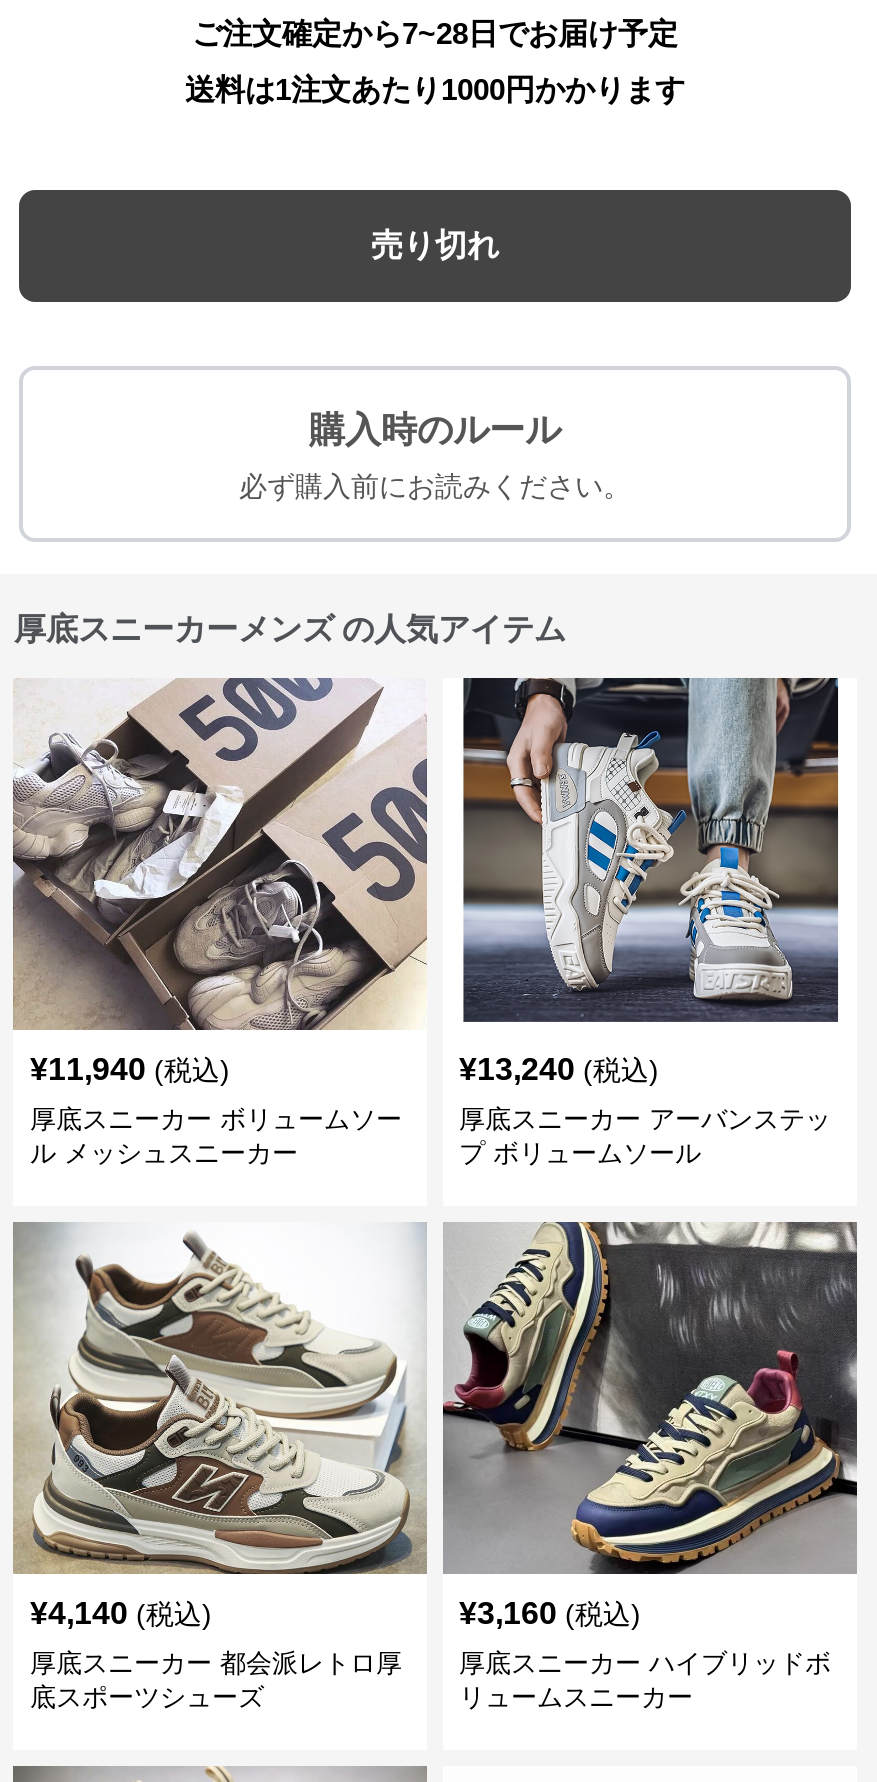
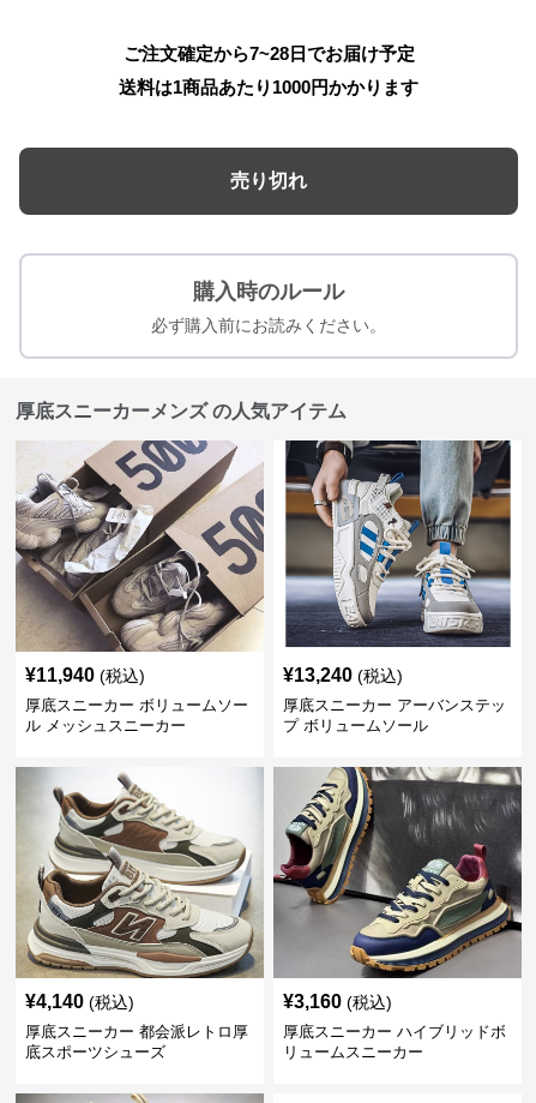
[185,72,685,106] 送料は1注文あたり1000円かかります -> [119,77,418,97] 送料は1商品あたり1000円かかります

